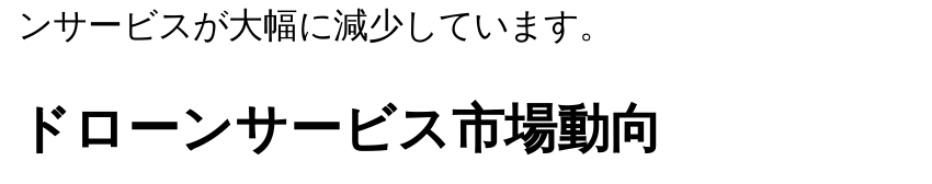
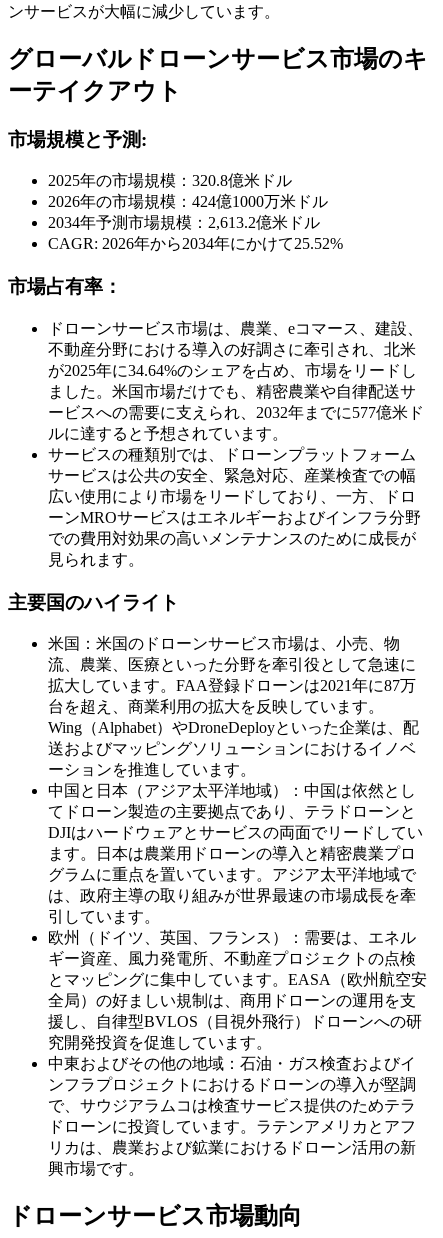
none -> [8,46,428,1177] グローバルドローンサービス市場のキ | ーテイクアウト | 市場規模と予測: | 2025年の市場規模：320.8億米ドル | 2026年の市場規模：424億1000万米ドル | 2034年予測市場規模：2,613.2億米ドル | CAGR: 2026年から2034年にかけて25.52% | 市場占有率： | ドローンサービス市場は、農業、eコマース、建設、 | 不動産分野における導入の好調さに牽引され、北米 | が2025年に34.64%のシェアを占め、市場をリードし | ました。米国市場だけでも、精密農業や自律配送サ | ービスへの需要に支えられ、2032年までに577億米ド | ルに達すると予想されています。 | サービスの種類別では、ドローンプラットフォーム | サービスは公共の安全、緊急対応、産業検査での幅 | 広い使用により市場をリードしており、一方、ドロ | ーンMROサービスはエネルギーおよびインフラ分野 | での費用対効果の高いメンテナンスのために成長が | 見られます。 | 主要国のハイライト | 米国：米国のドローンサービス市場は、小売、物 | 流、農業、医療といった分野を牽引役として急速に | 拡大しています。FAA登録ドローンは2021年に87万 | 台を超え、商業利用の拡大を反映しています。 | Wing（Alphabet）やDroneDeployといった企業は、配 | 送およびマッピングソリューションにおけるイノベ | ーションを推進しています。 | 中国と日本（アジア太平洋地域）：中国は依然とし | てドローン製造の主要拠点であり、テラドローンと | DJIはハードウェアとサービスの両面でリードしてい | ます。日本は農業用ドローンの導入と精密農業プロ | グラムに重点を置いています。アジア太平洋地域で | は、政府主導の取り組みが世界最速の市場成長を牽 | 引しています。 | 欧州（ドイツ、英国、フランス）：需要は、エネル | ギー資産、風力発電所、不動産プロジェクトの点検 | とマッピングに集中しています。EASA（欧州航空安 | 全局）の好ましい規制は、商用ドローンの運用を支 | 援し、自律型BVLOS（目視外飛行）ドローンへの研 | 究開発投資を促進しています。 | 中東およびその他の地域：石油・ガス検査およびイ | ンフラプロジェクトにおけるドローンの導入が堅調 | で、サウジアラムコは検査サービス提供のためテラ | ドローンに投資しています。ラテンアメリカとアフ | リカは、農業および鉱業におけるドローン活用の新 | 興市場です。

